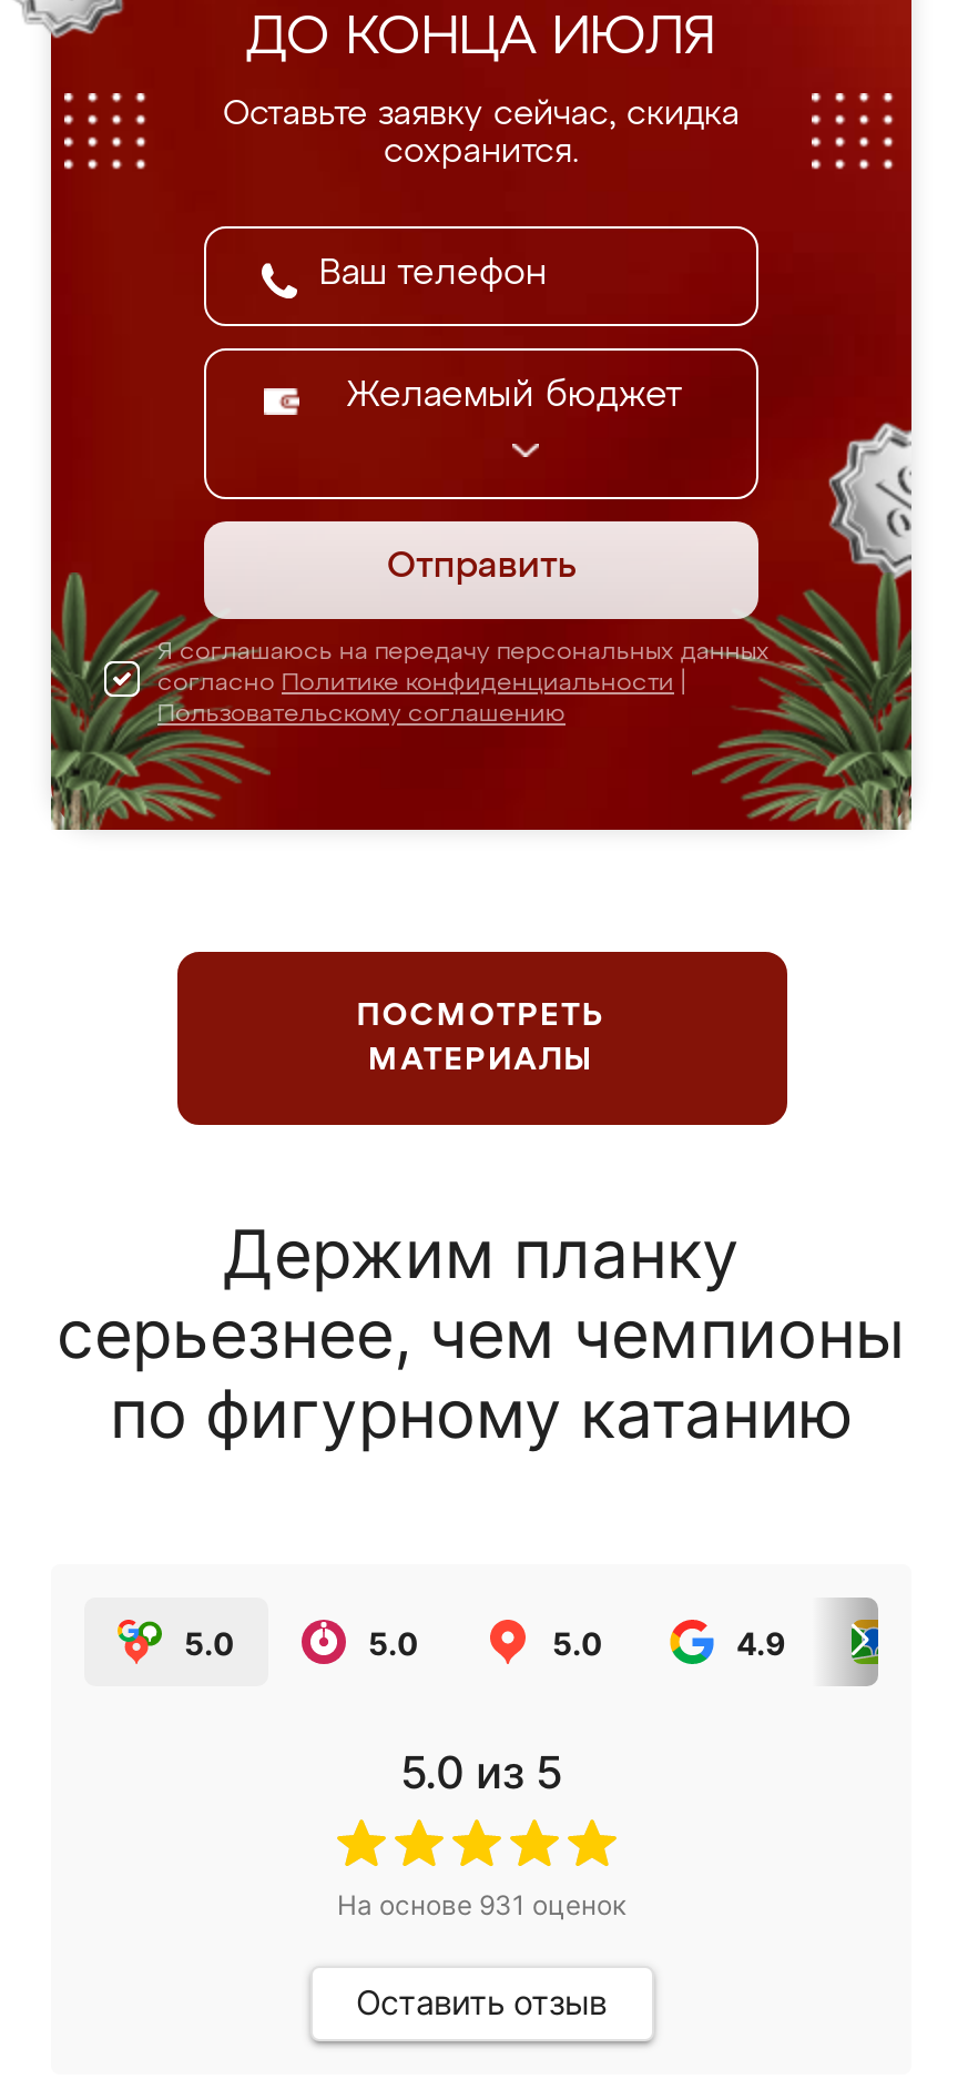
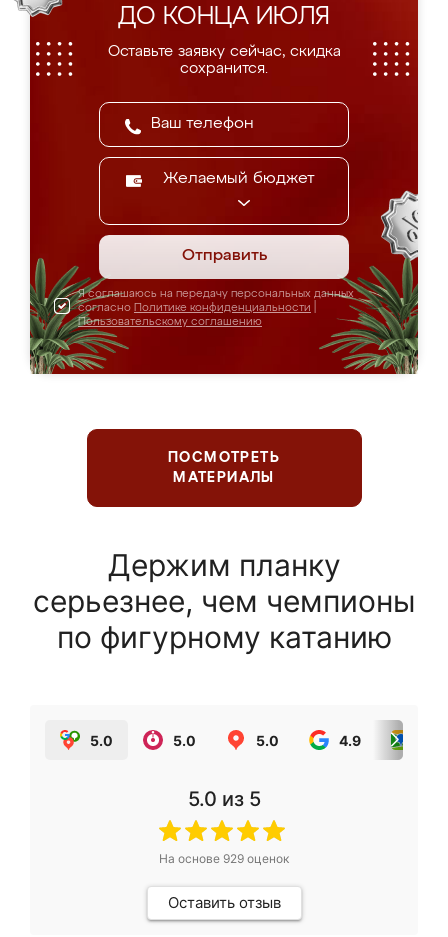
[337,1888,625,1921] На основе 931 оценок -> [159,851,289,866] На основе 929 оценок

